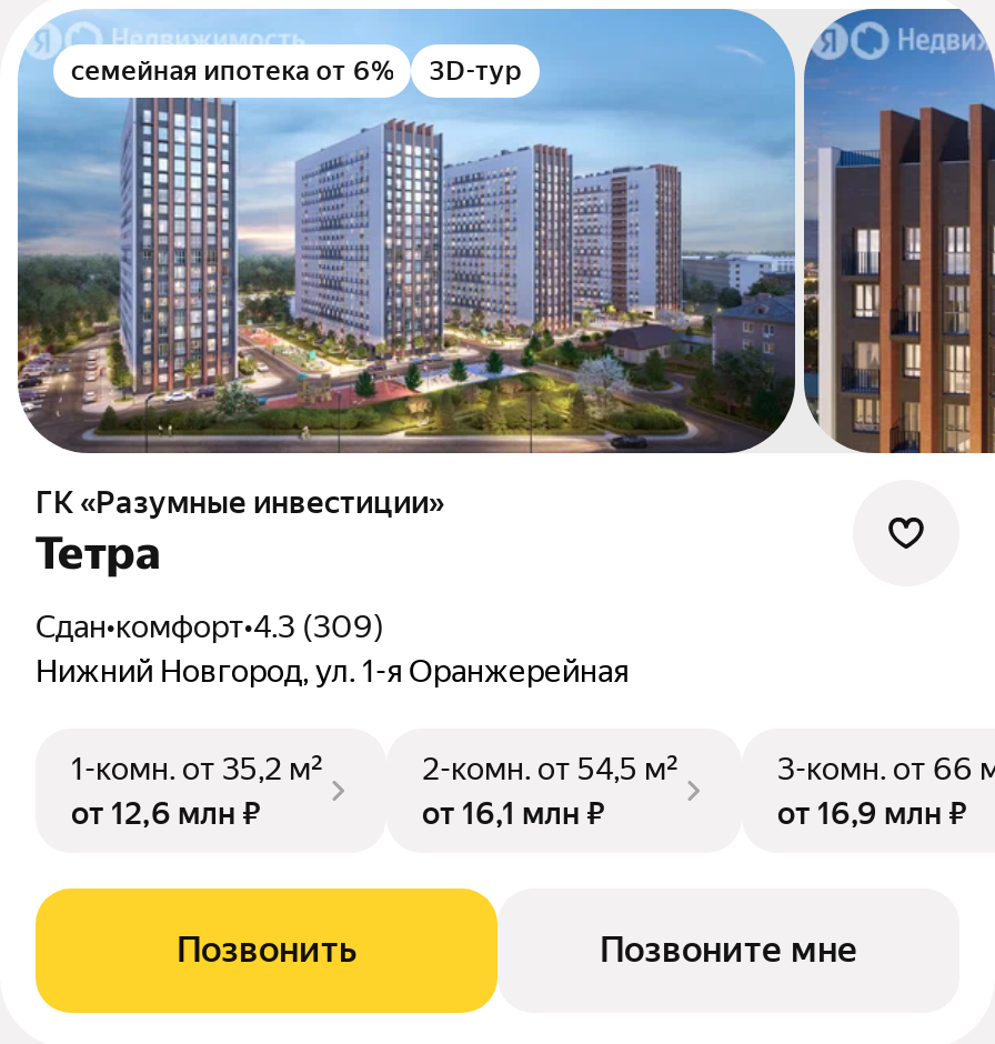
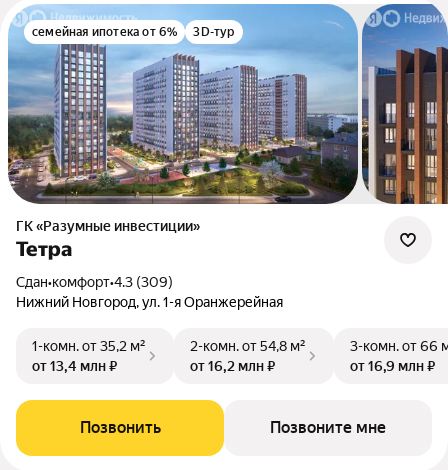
[422,750,680,786] 2-комн. от 54,5 м² -> [190,338,306,354] 2-комн. от 54,8 м²
[71,795,260,830] от 12,6 млн ₽ -> [32,358,117,374] от 13,4 млн ₽
[422,795,604,830] от 16,1 млн ₽ -> [190,358,275,374] от 16,2 млн ₽

